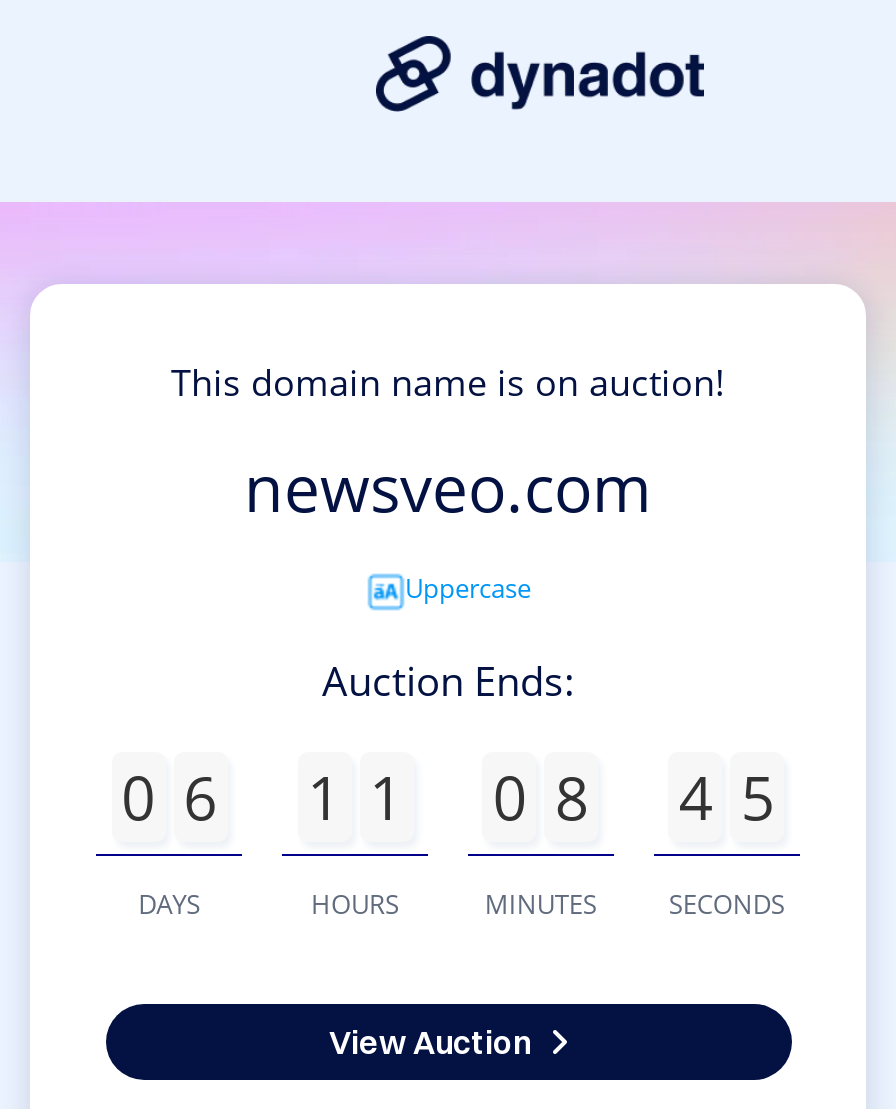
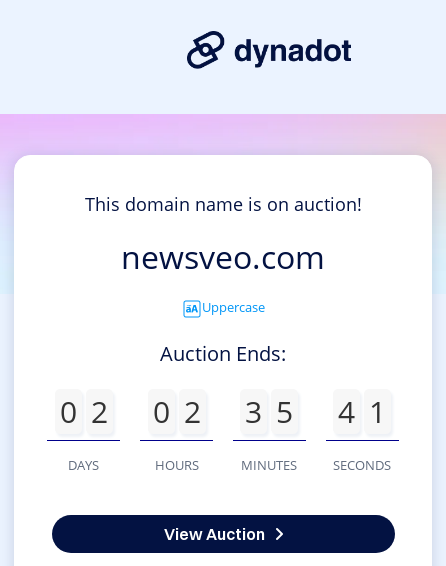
[121,756,217,838] 0 6 -> [60,391,108,432] 0 2
[307,756,403,838] 1 1 -> [152,391,200,432] 0 2
[493,756,589,838] 0 8 -> [245,391,293,432] 3 5
[679,756,775,838] 4 5 -> [338,391,386,432] 4 1

